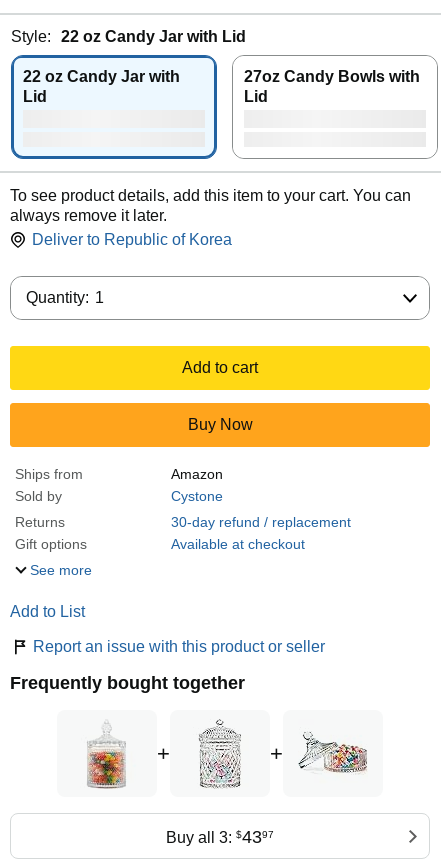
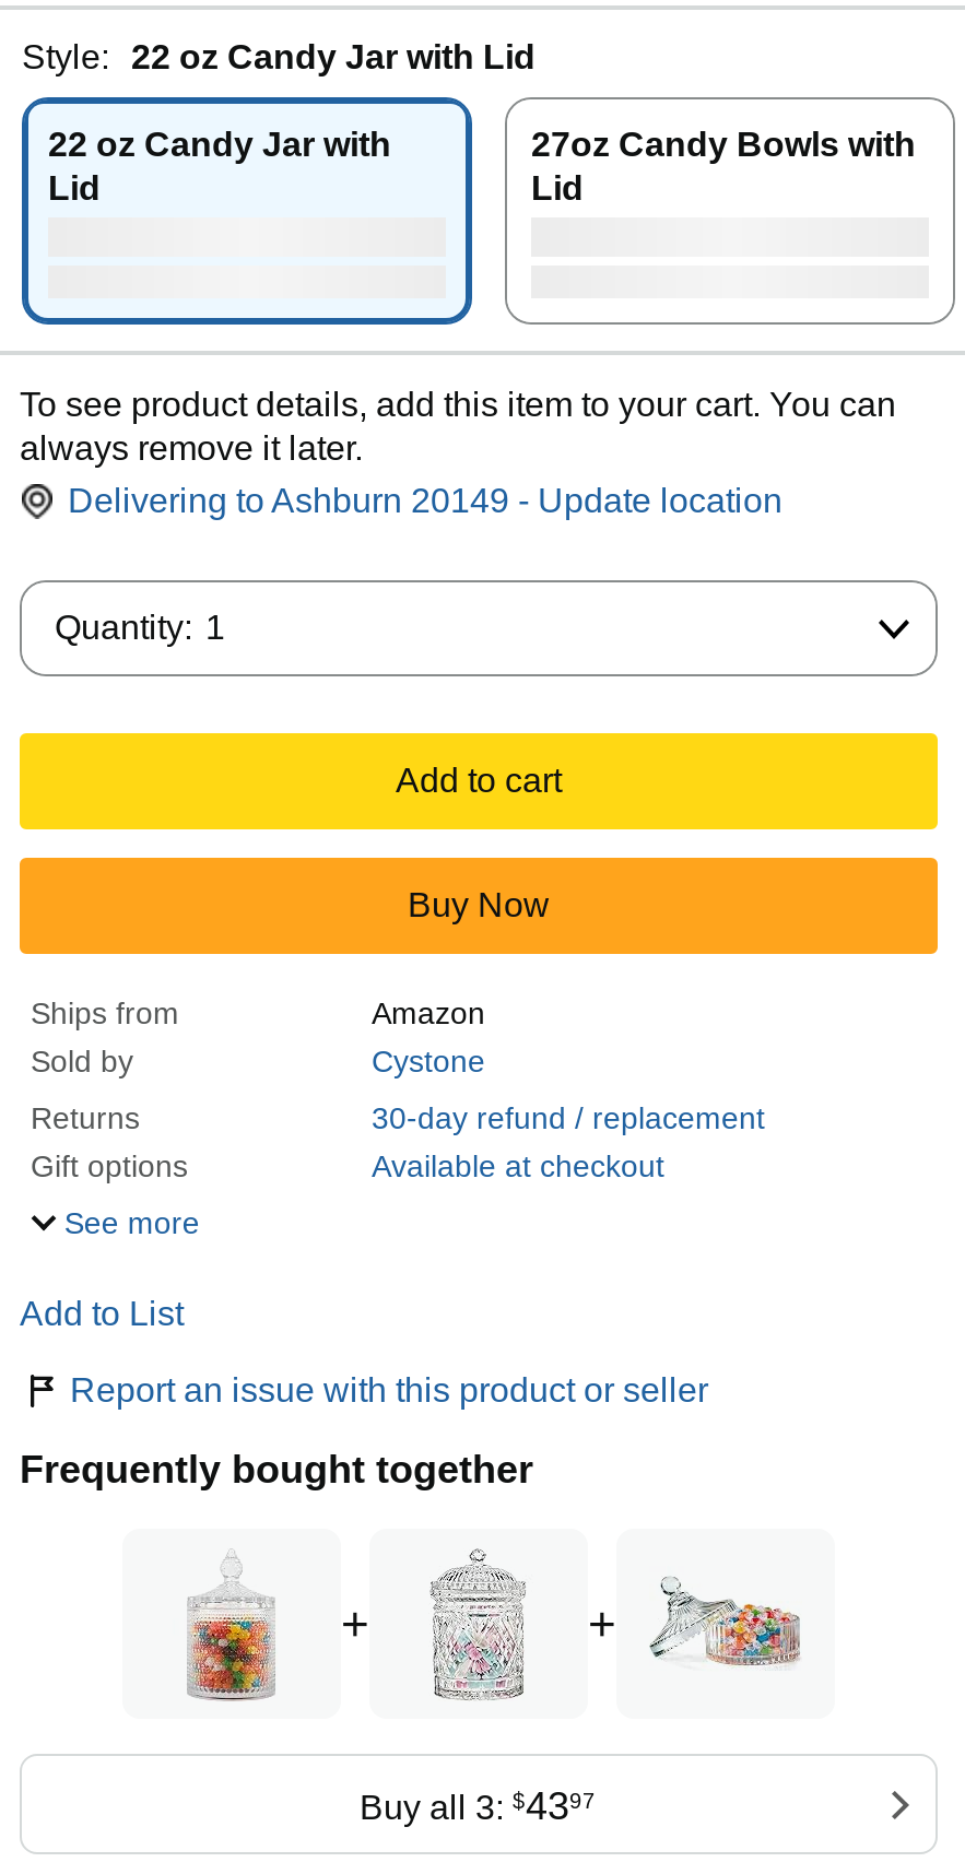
[32,231,232,248] Deliver to Republic of Korea -> [68,482,782,519] Delivering to Ashburn 20149 - Update location

